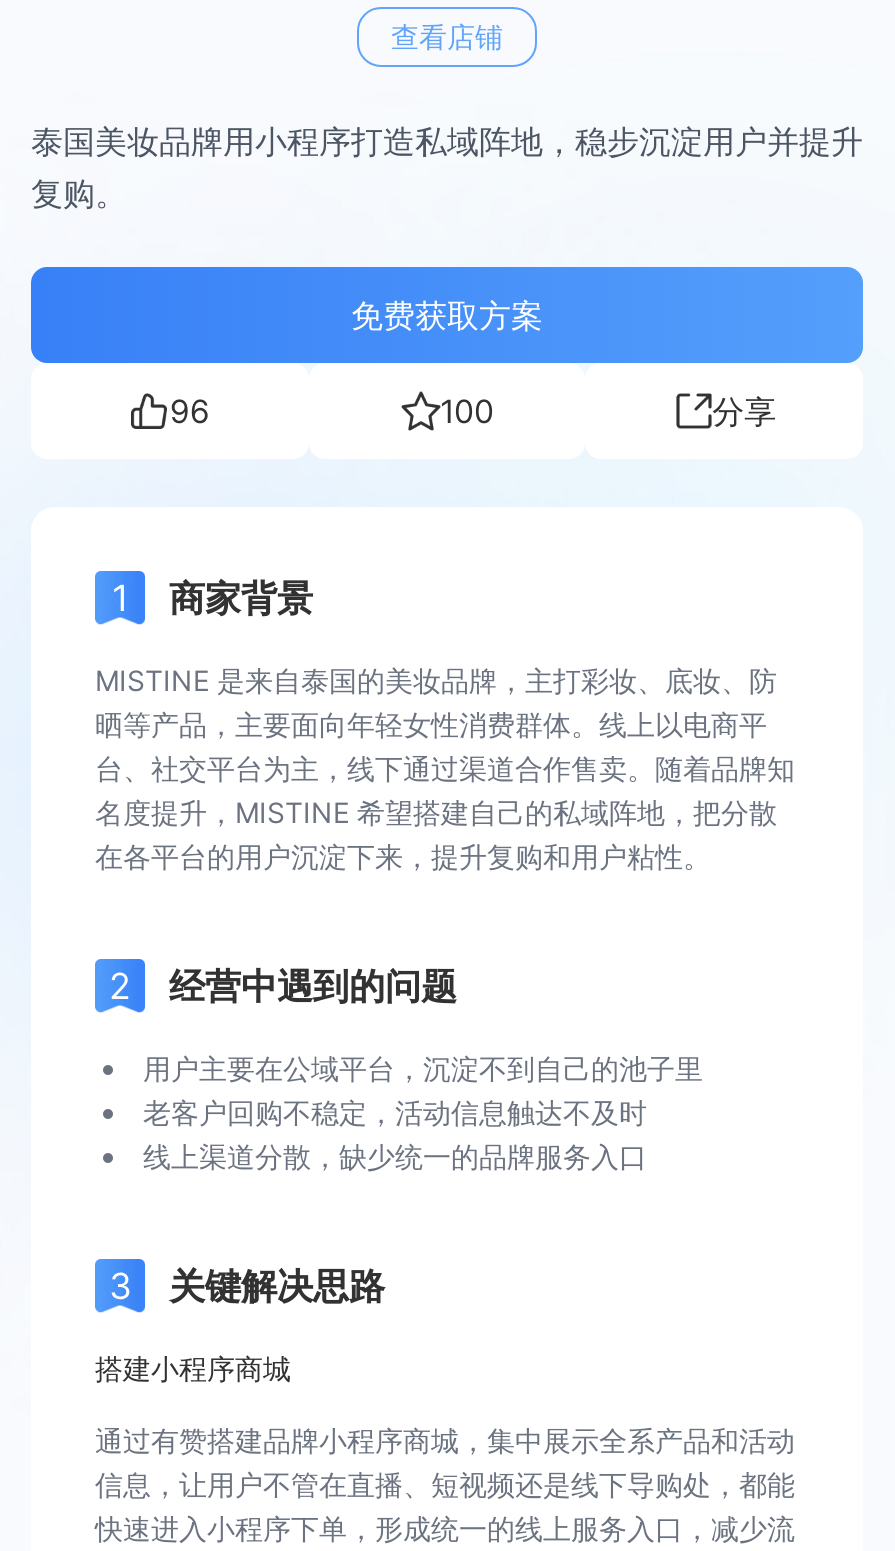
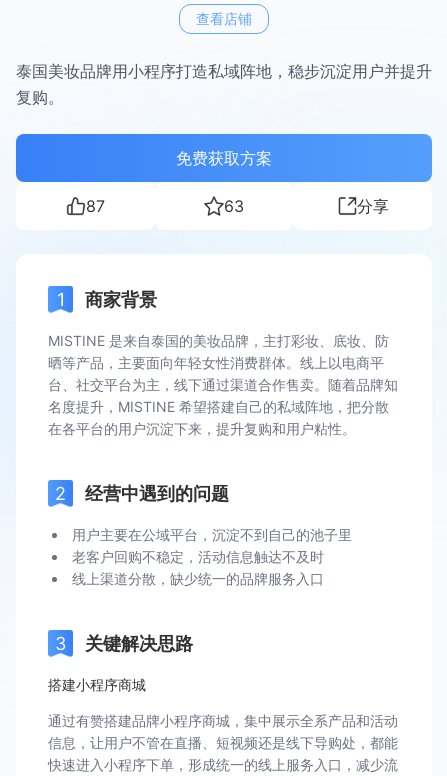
[170,391,210,431] 96 -> [86,196,105,216] 87
[440,391,494,431] 100 -> [224,196,244,216] 63

